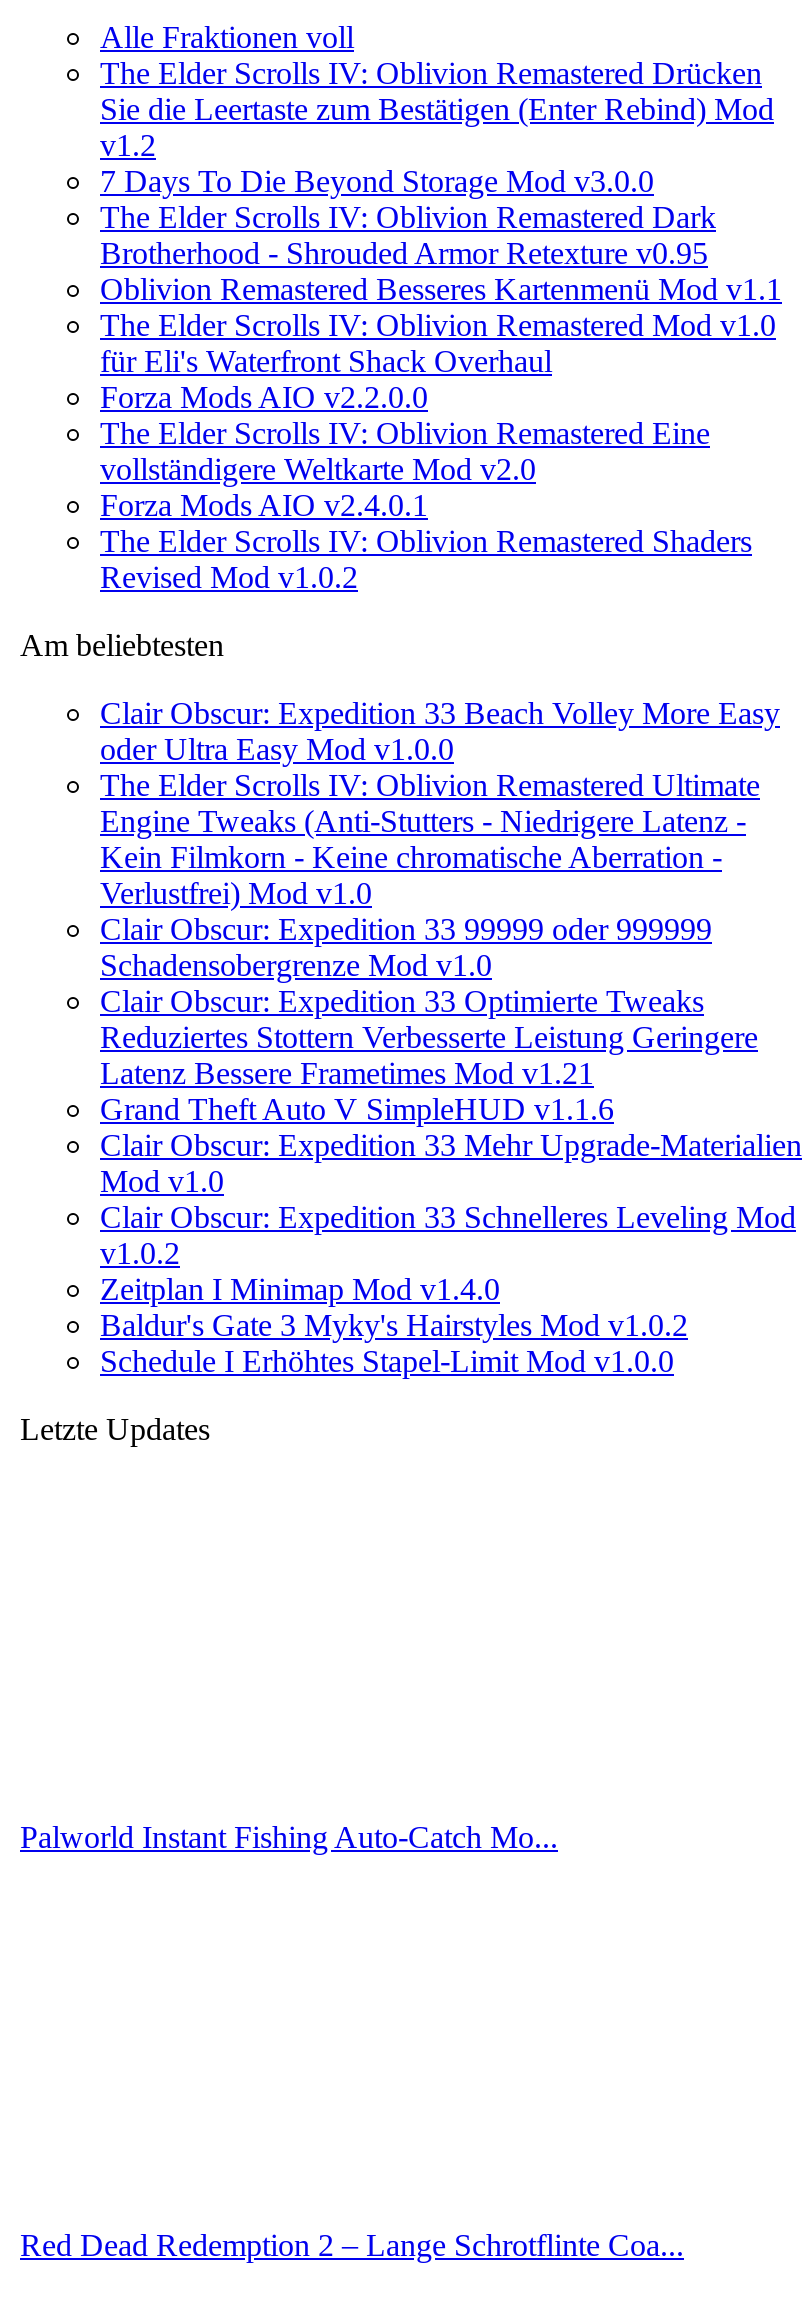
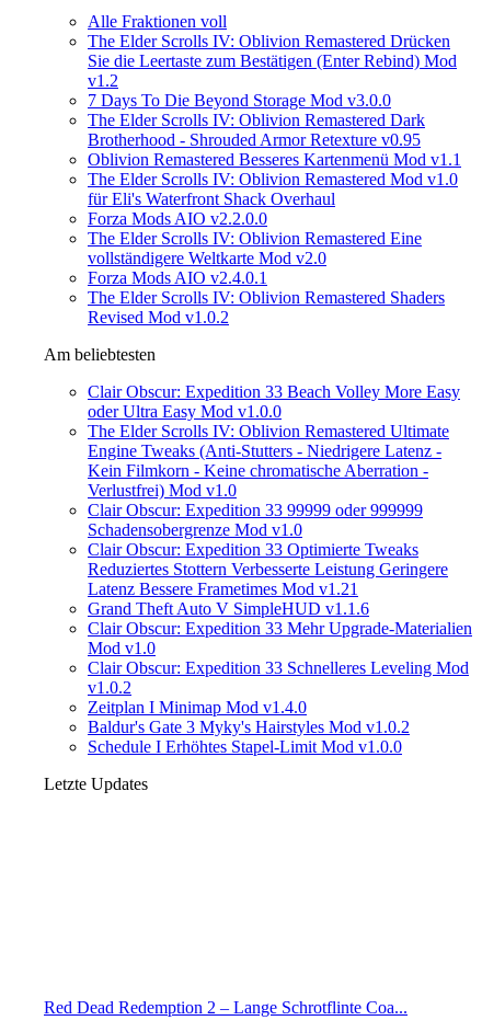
[20,1820,558,1854] Palworld Instant Fishing Auto-Catch Mo... -> none

